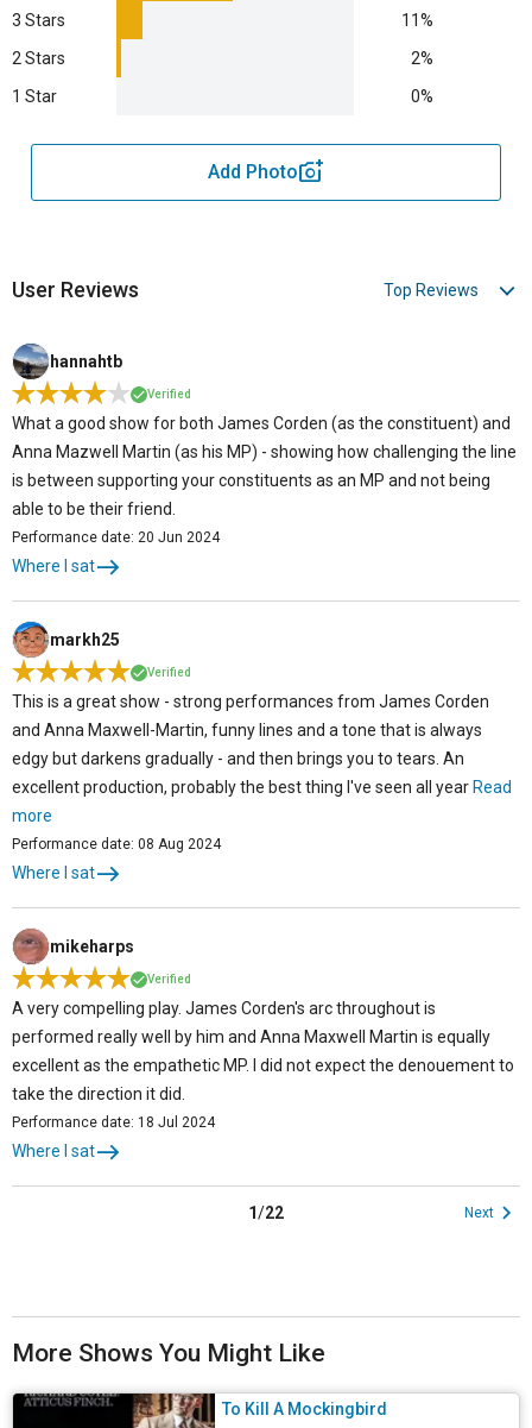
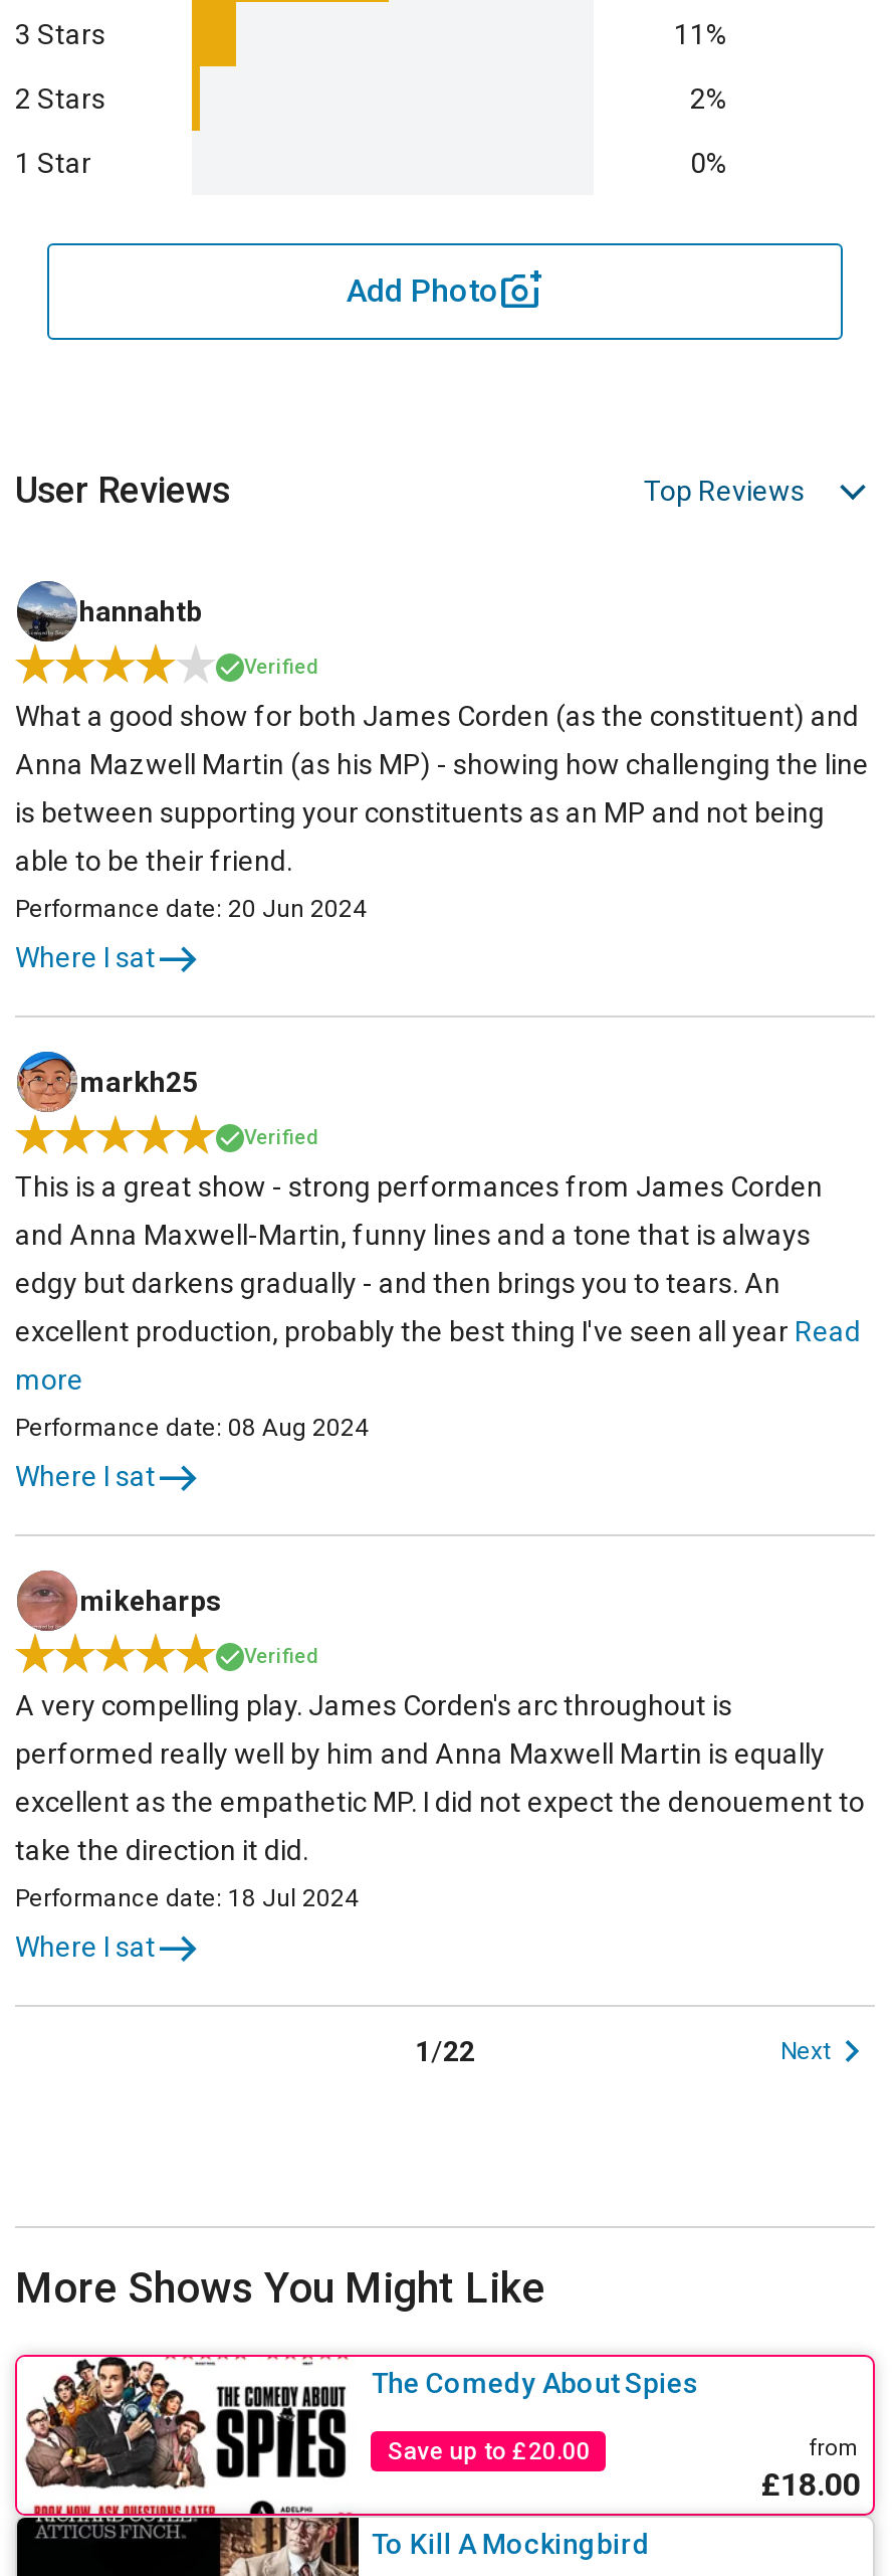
none -> [13,2353,877,2518] [image] | The Comedy About Spies | Save up to £20.00 | from | £18.00

